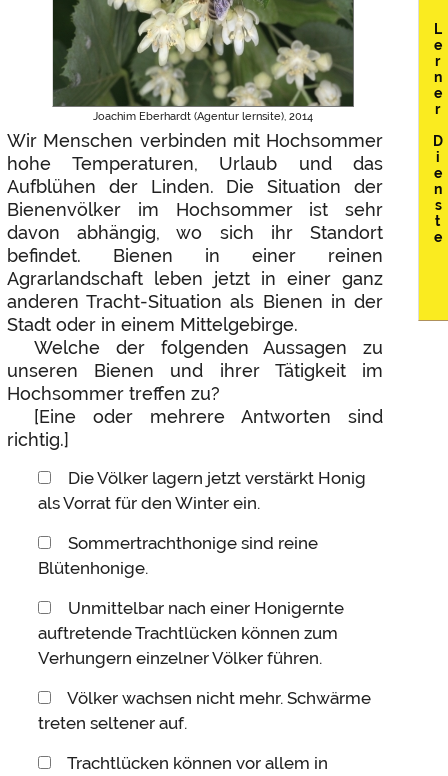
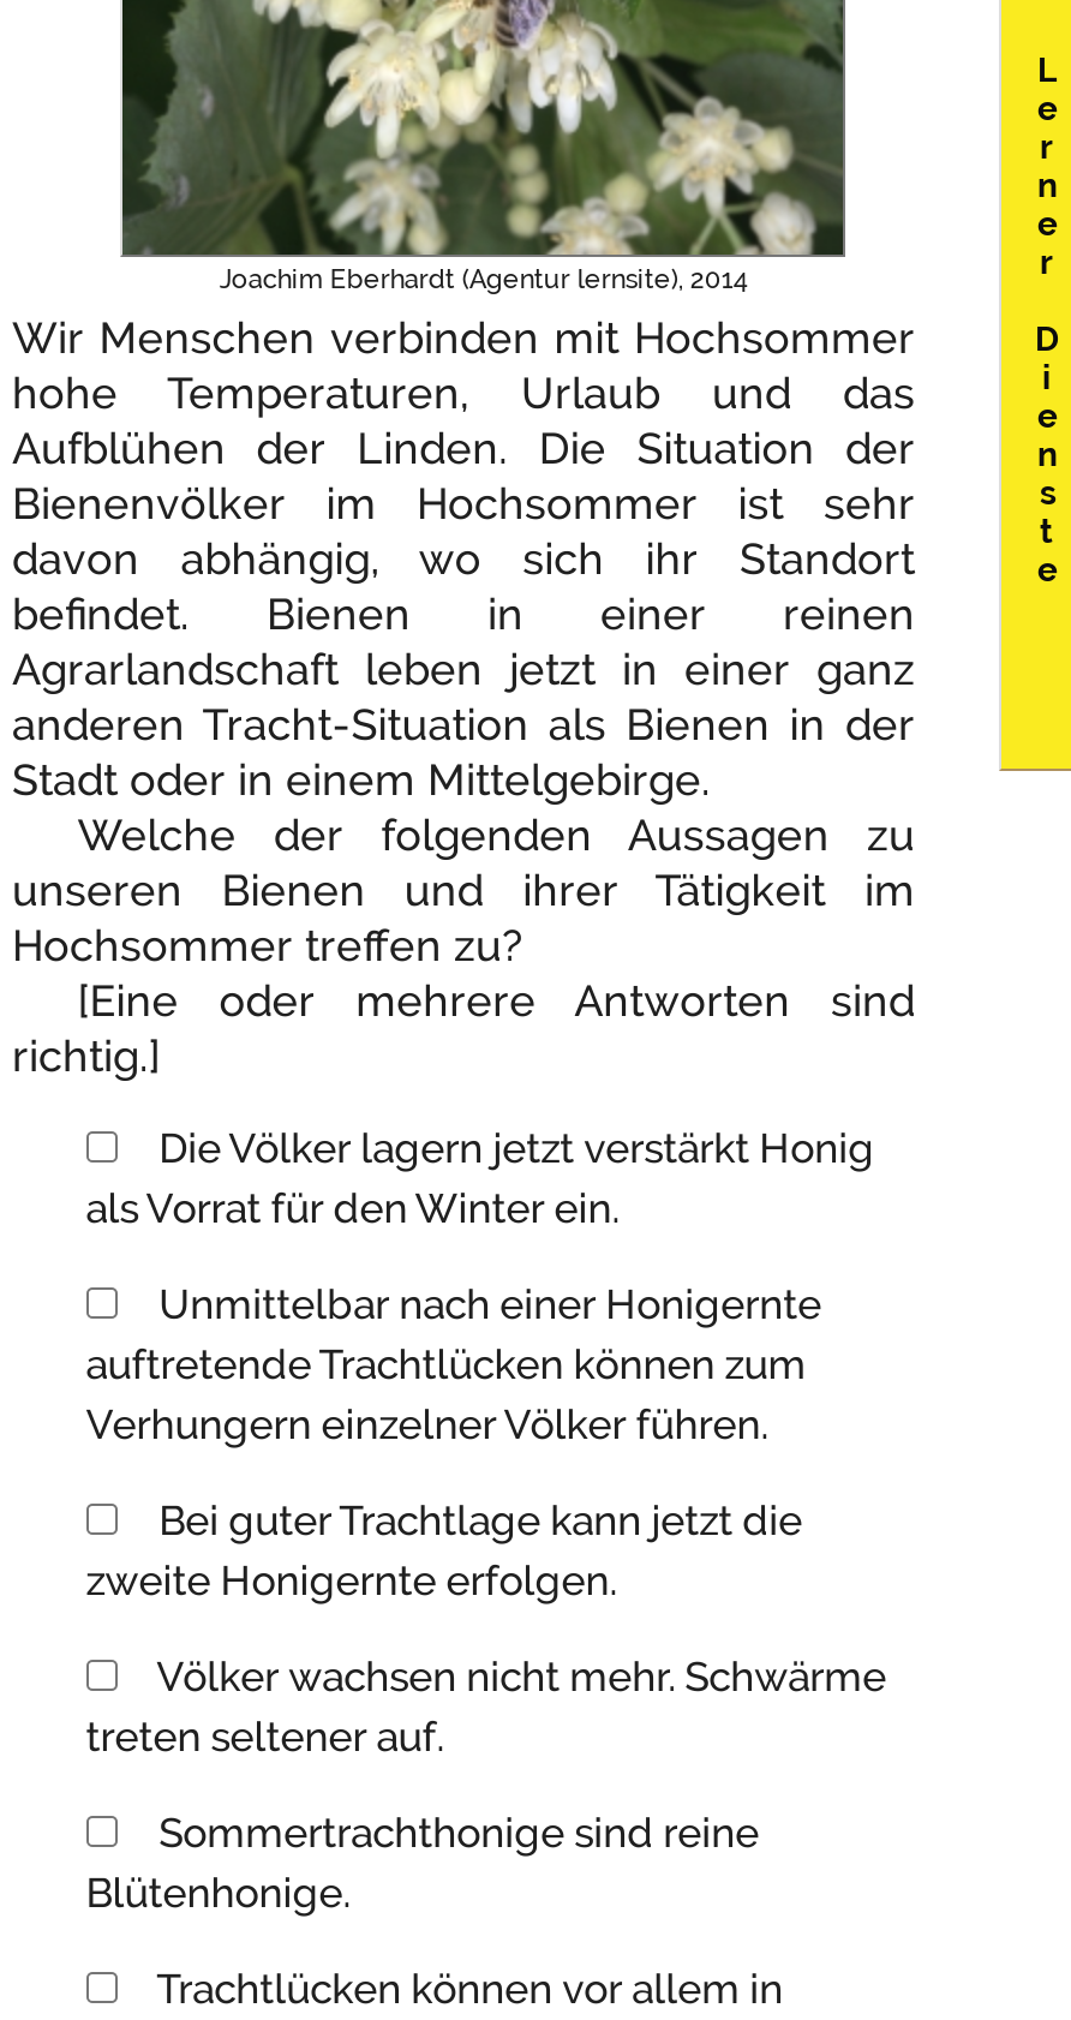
moved [38,533,318,578] -> [86,1809,759,1917]: Sommertrachthonige sind reine | Blütenhonige.
moved [38,598,344,668] -> [86,1279,822,1448]: Unmittelbar nach einer Honigernte | auftretende Trachtlücken können zum | Verhungern einzelner Völker führen.
none -> [86,1496,802,1604] Bei guter Trachtlage kann jetzt die | zweite Honigernte erfolgen.

